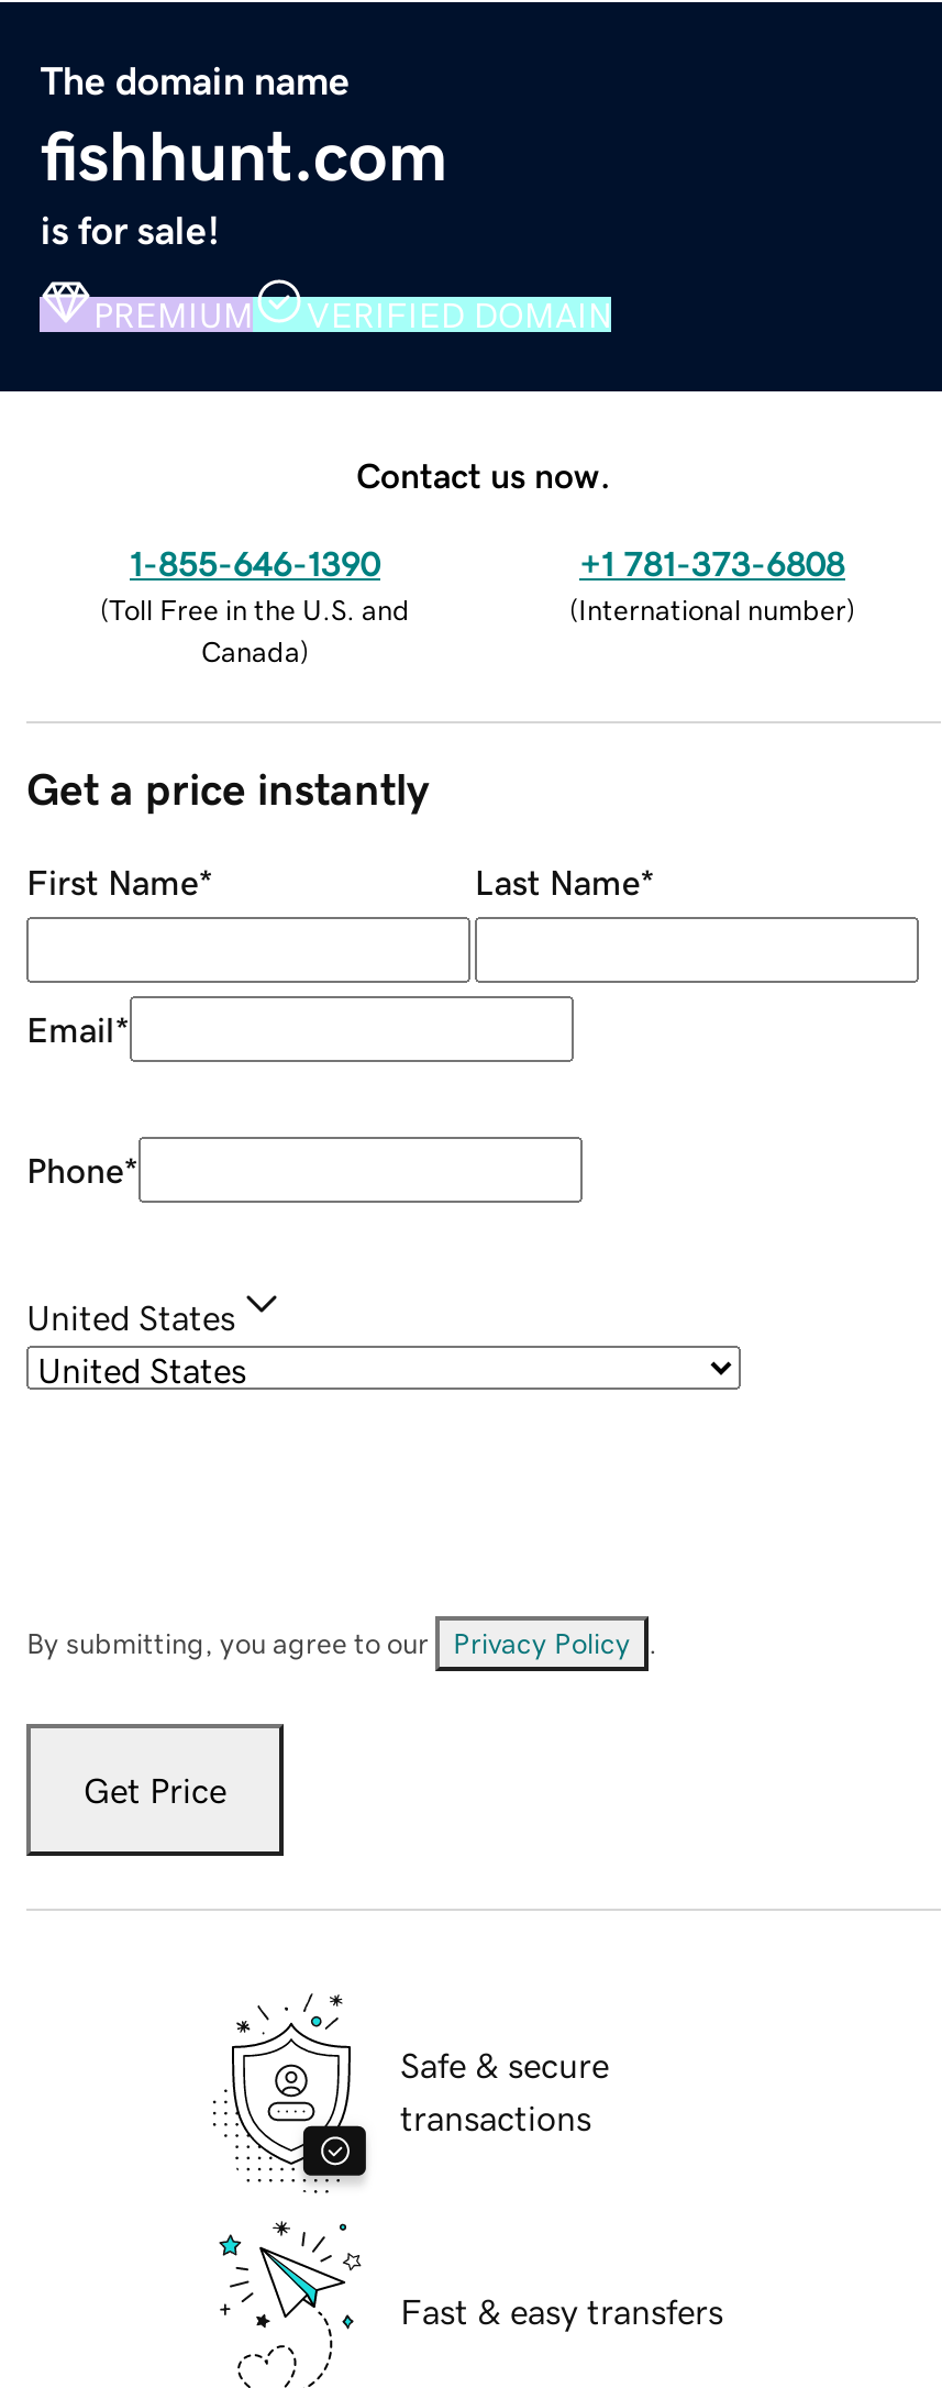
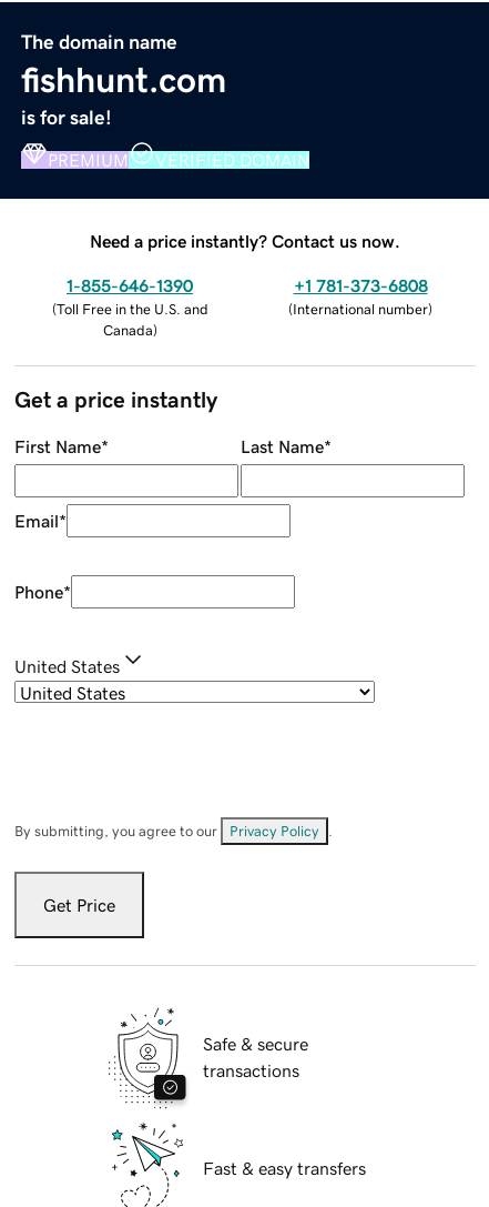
[356,456,611,492] Contact us now. -> [90,232,400,249] Need a price instantly? Contact us now.

